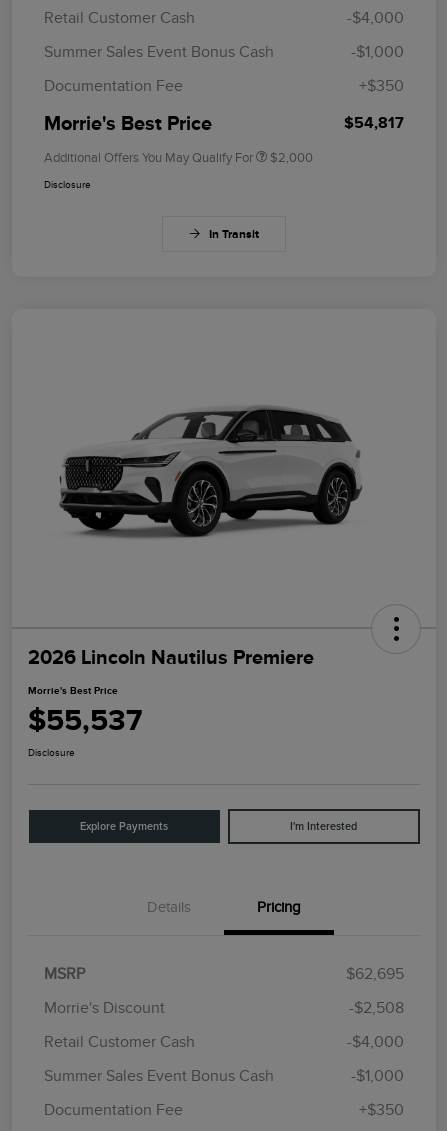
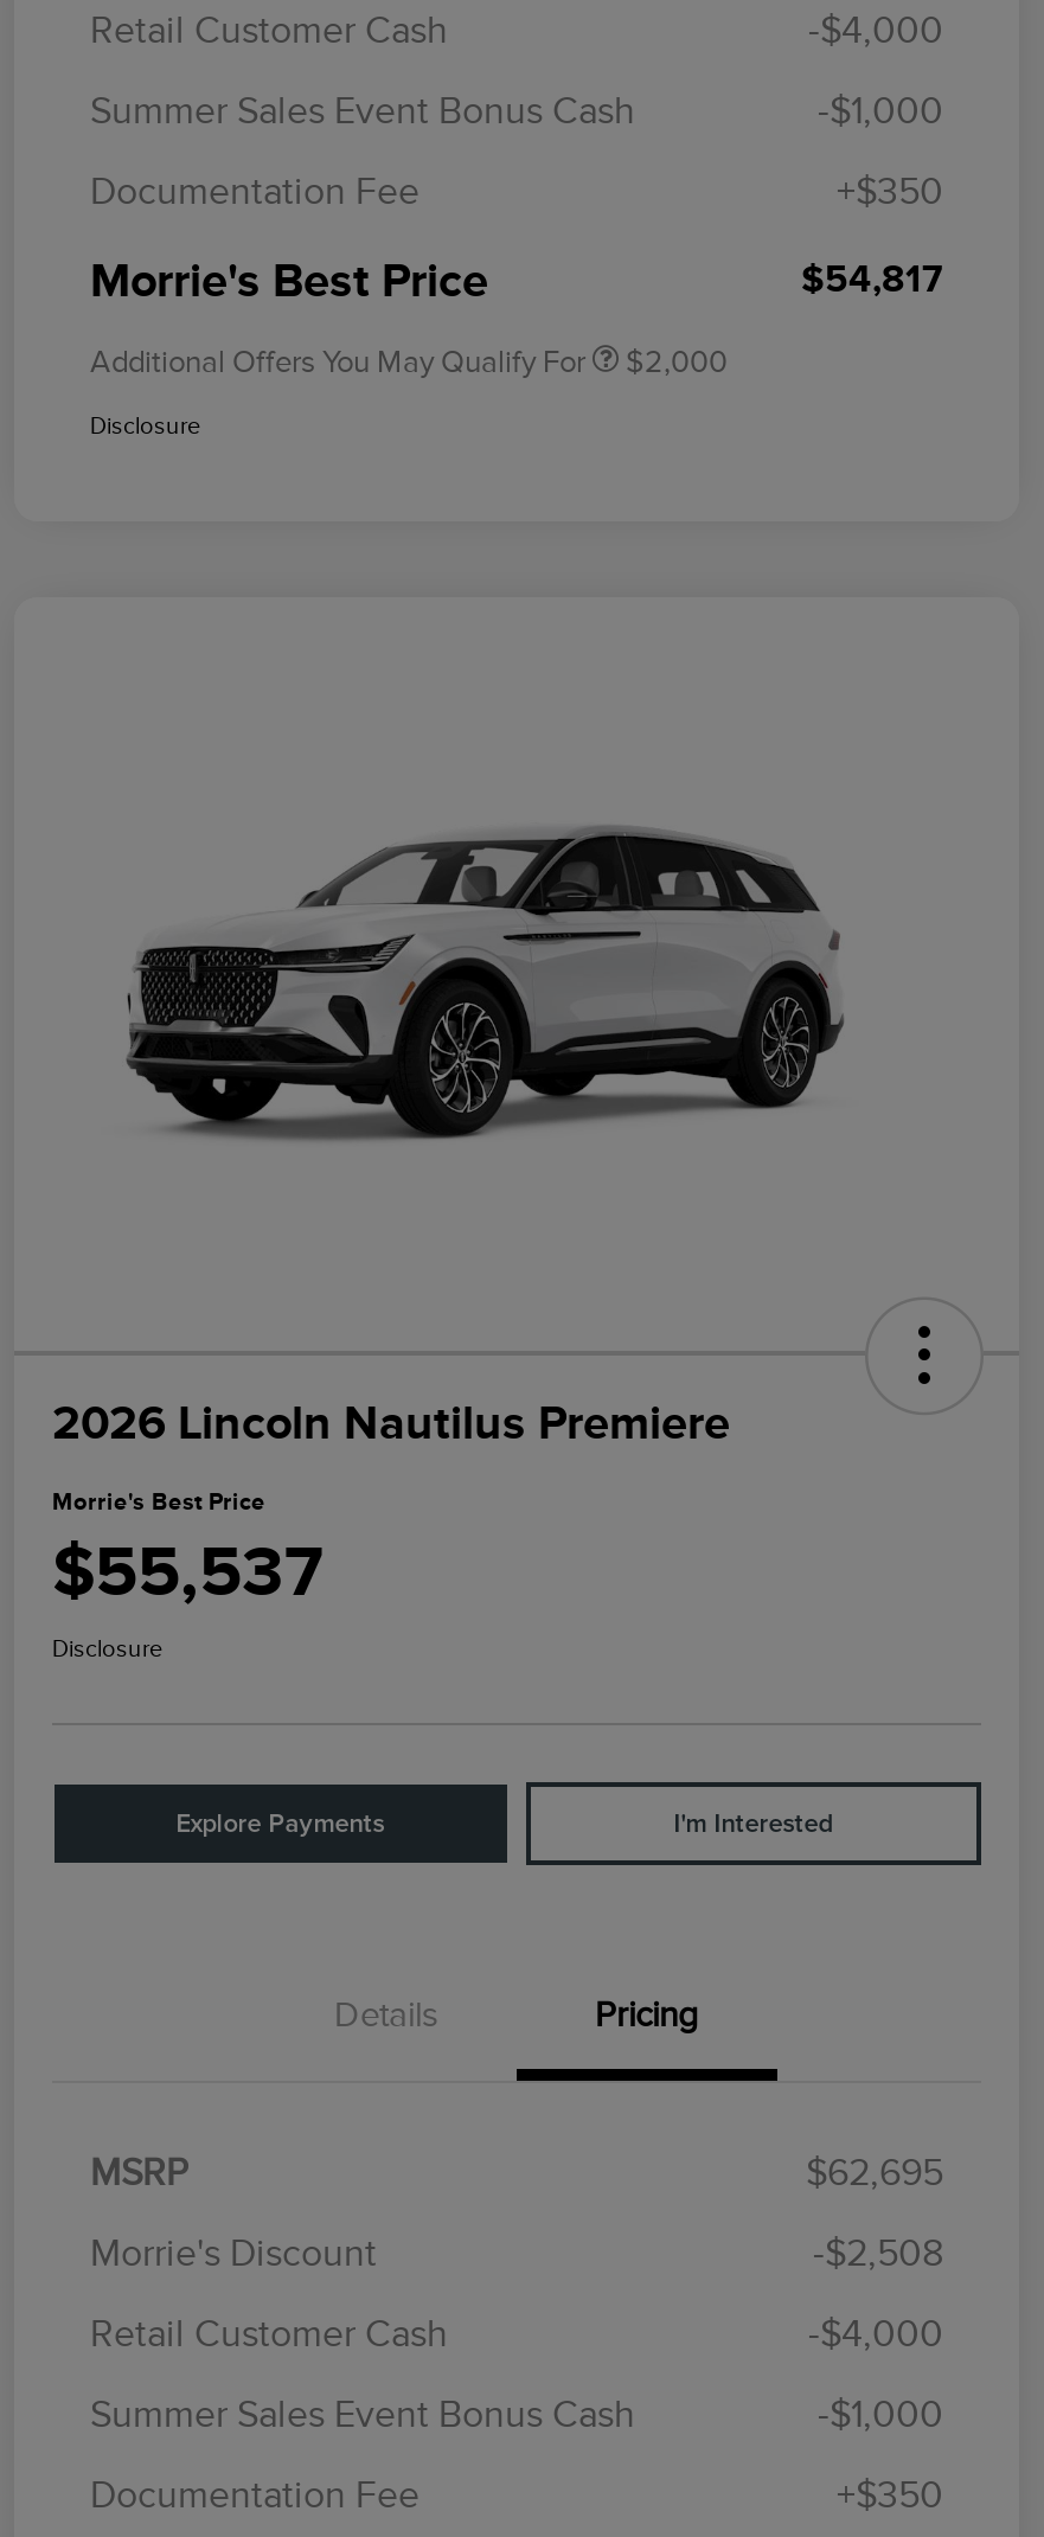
[209,227,259,241] In Transit -> none

